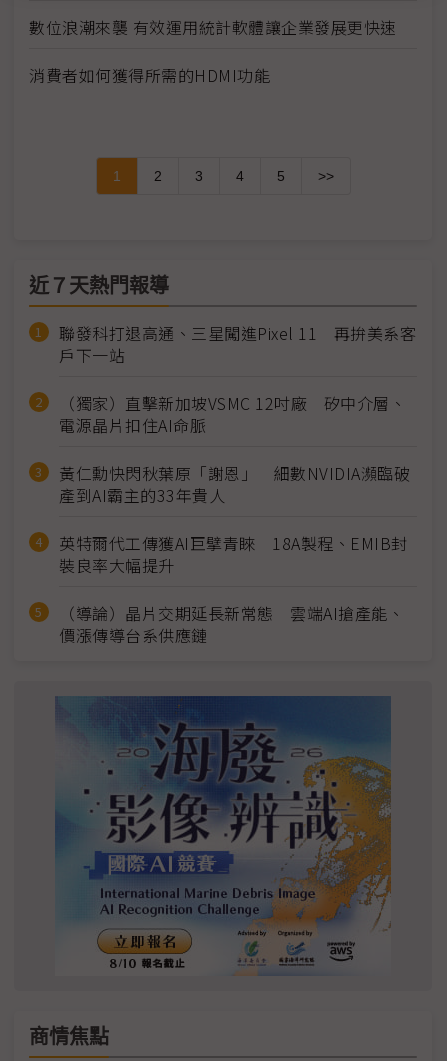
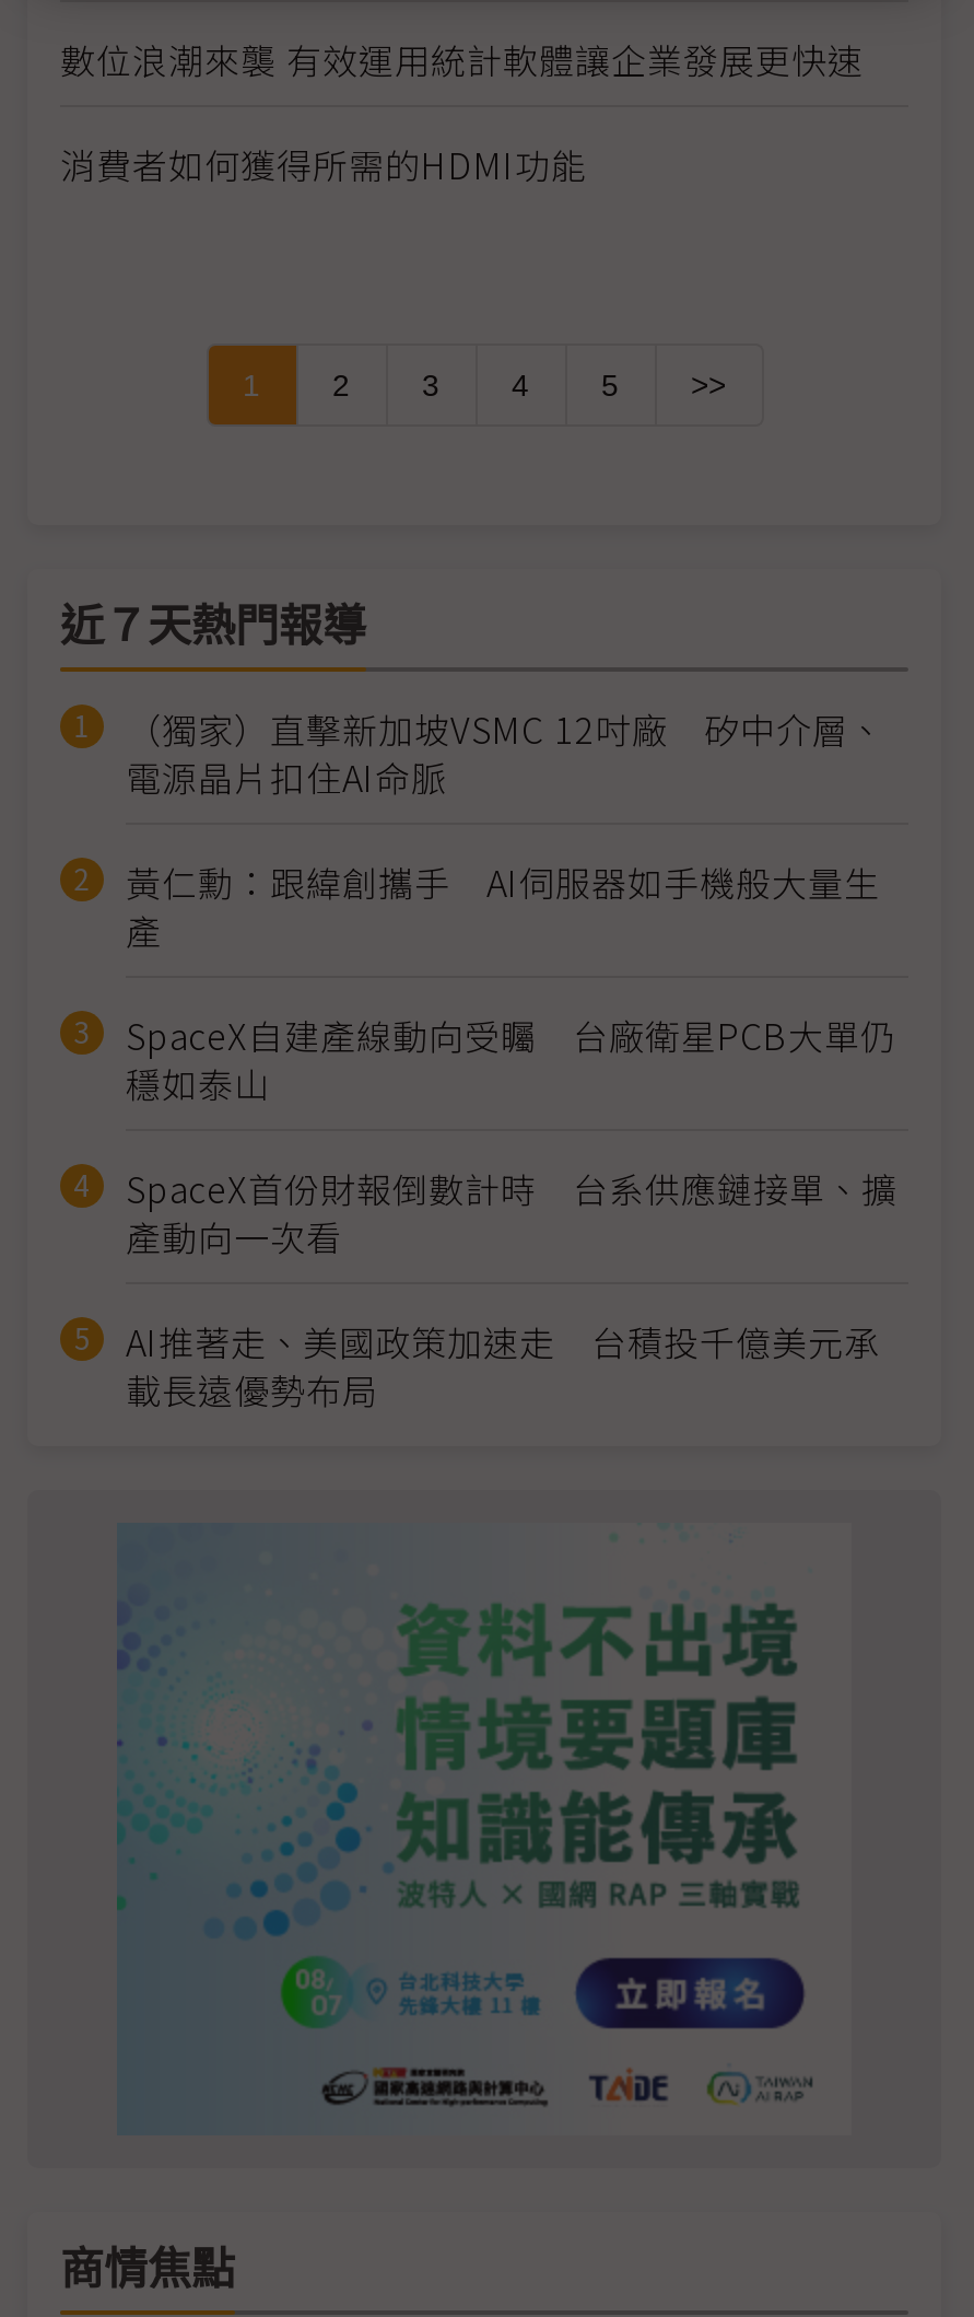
[59,321,416,367] 聯發科打退高通、三星闖進Pixel 11 再拚美系客 | 戶下一站 -> none
moved [59,391,406,437] -> [126,703,884,803]: （獨家）直擊新加坡VSMC 12吋廠 矽中介層、 | 電源晶片扣住AI命脈
[59,461,410,647] 黃仁勳快閃秋葉原「謝恩」 細數NVIDIA瀕臨破 | 產到AI霸主的33年貴人 | 英特爾代工傳獲AI巨擘青睞 18A製程、EMIB封 | 裝良率大幅提升 | （導論）晶片交期延長新常態 雲端AI搶產能、 | 價漲傳導台系供應鏈 -> [126,856,897,1416] 黃仁勳：跟緯創攜手 AI伺服器如手機般大量生 | 產 | SpaceX自建產線動向受矚 台廠衛星PCB大單仍 | 穩如泰山 | SpaceX首份財報倒數計時 台系供應鏈接單、擴 | 產動向一次看 | AI推著走、美國政策加速走 台積投千億美元承 | 載長遠優勢布局
[55,703,392,976] [image] -> [117,1523,852,2135] [image]

